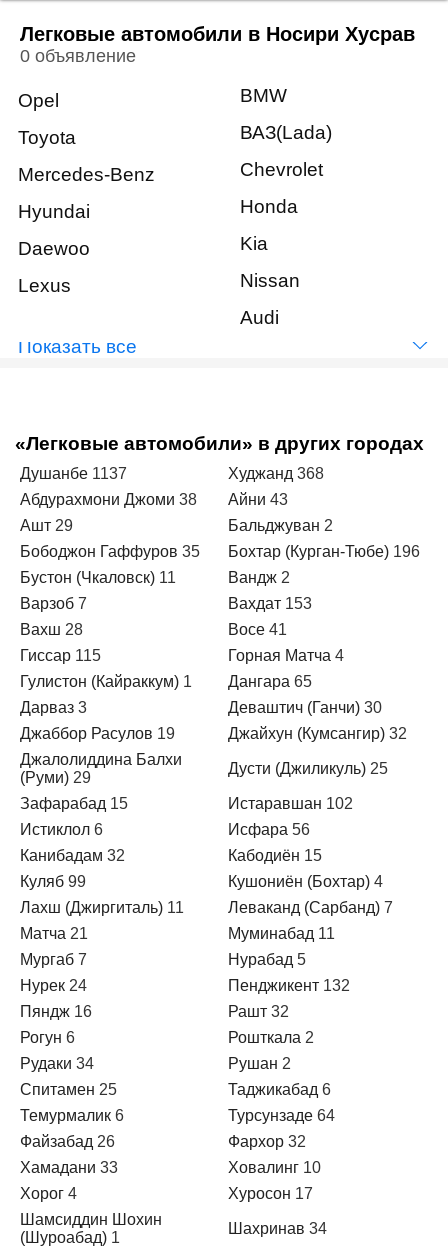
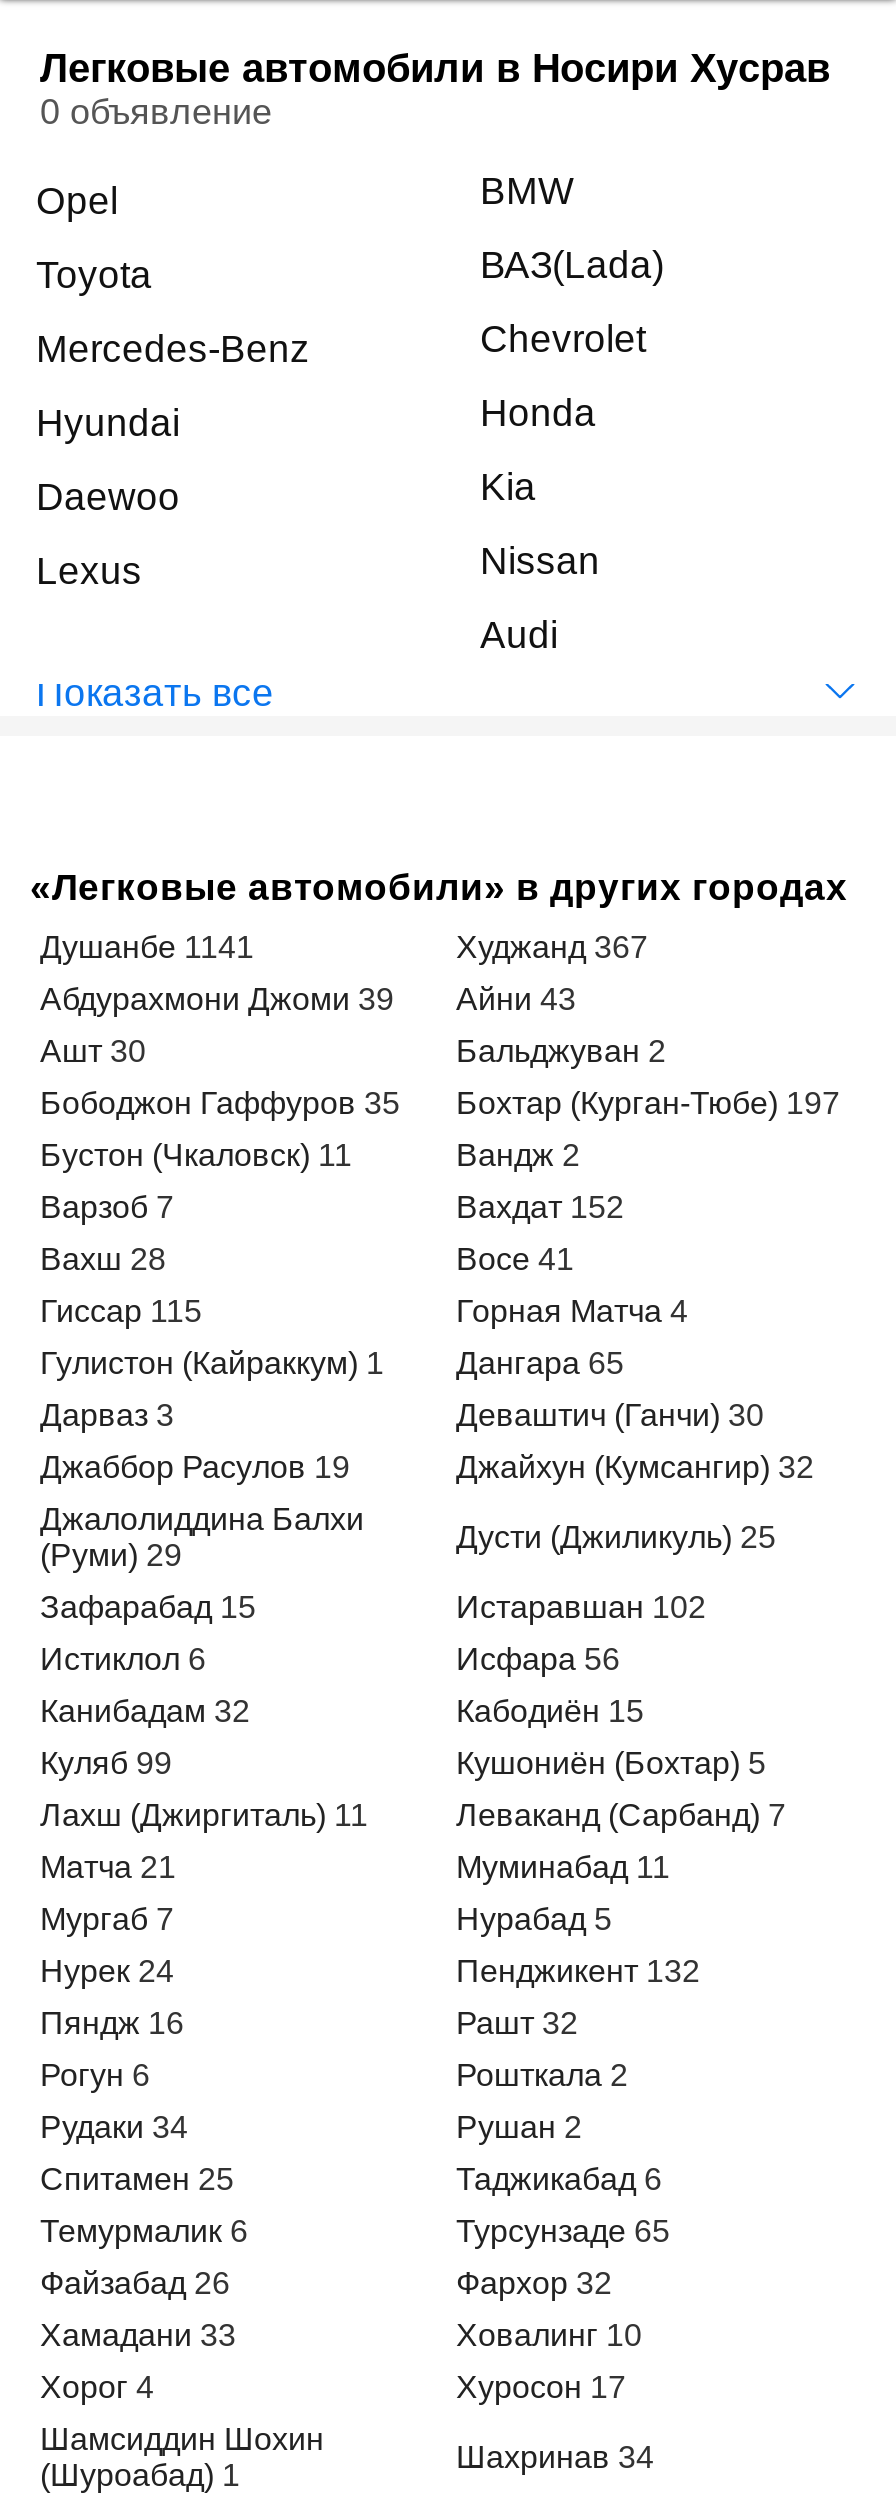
[20,465,127,482] Душанбе 1137 -> [40,930,254,964] Душанбе 1141
[228,465,324,482] Худжанд 368 -> [456,930,648,964] Худжанд 367
[20,491,197,508] Абдурахмони Джоми 38 -> [40,982,394,1016] Абдурахмони Джоми 39
[20,517,73,534] Ашт 29 -> [40,1034,146,1068] Ашт 30
[228,543,420,560] Бохтар (Курган-Тюбе) 196 -> [456,1086,840,1120] Бохтар (Курган-Тюбе) 197
[228,595,312,612] Вахдат 153 -> [456,1190,624,1224] Вахдат 152
[228,873,383,890] Кушониён (Бохтар) 4 -> [456,1746,766,1780] Кушониён (Бохтар) 5
[228,1107,335,1124] Турсунзаде 64 -> [456,2214,670,2248] Турсунзаде 65

